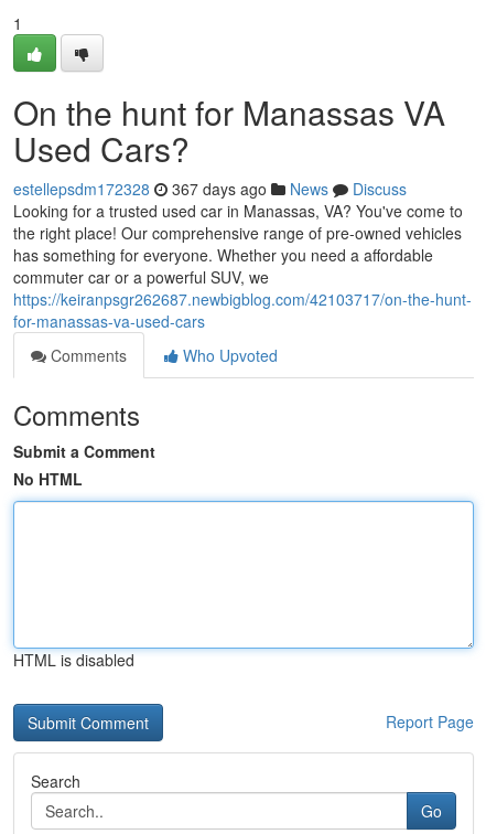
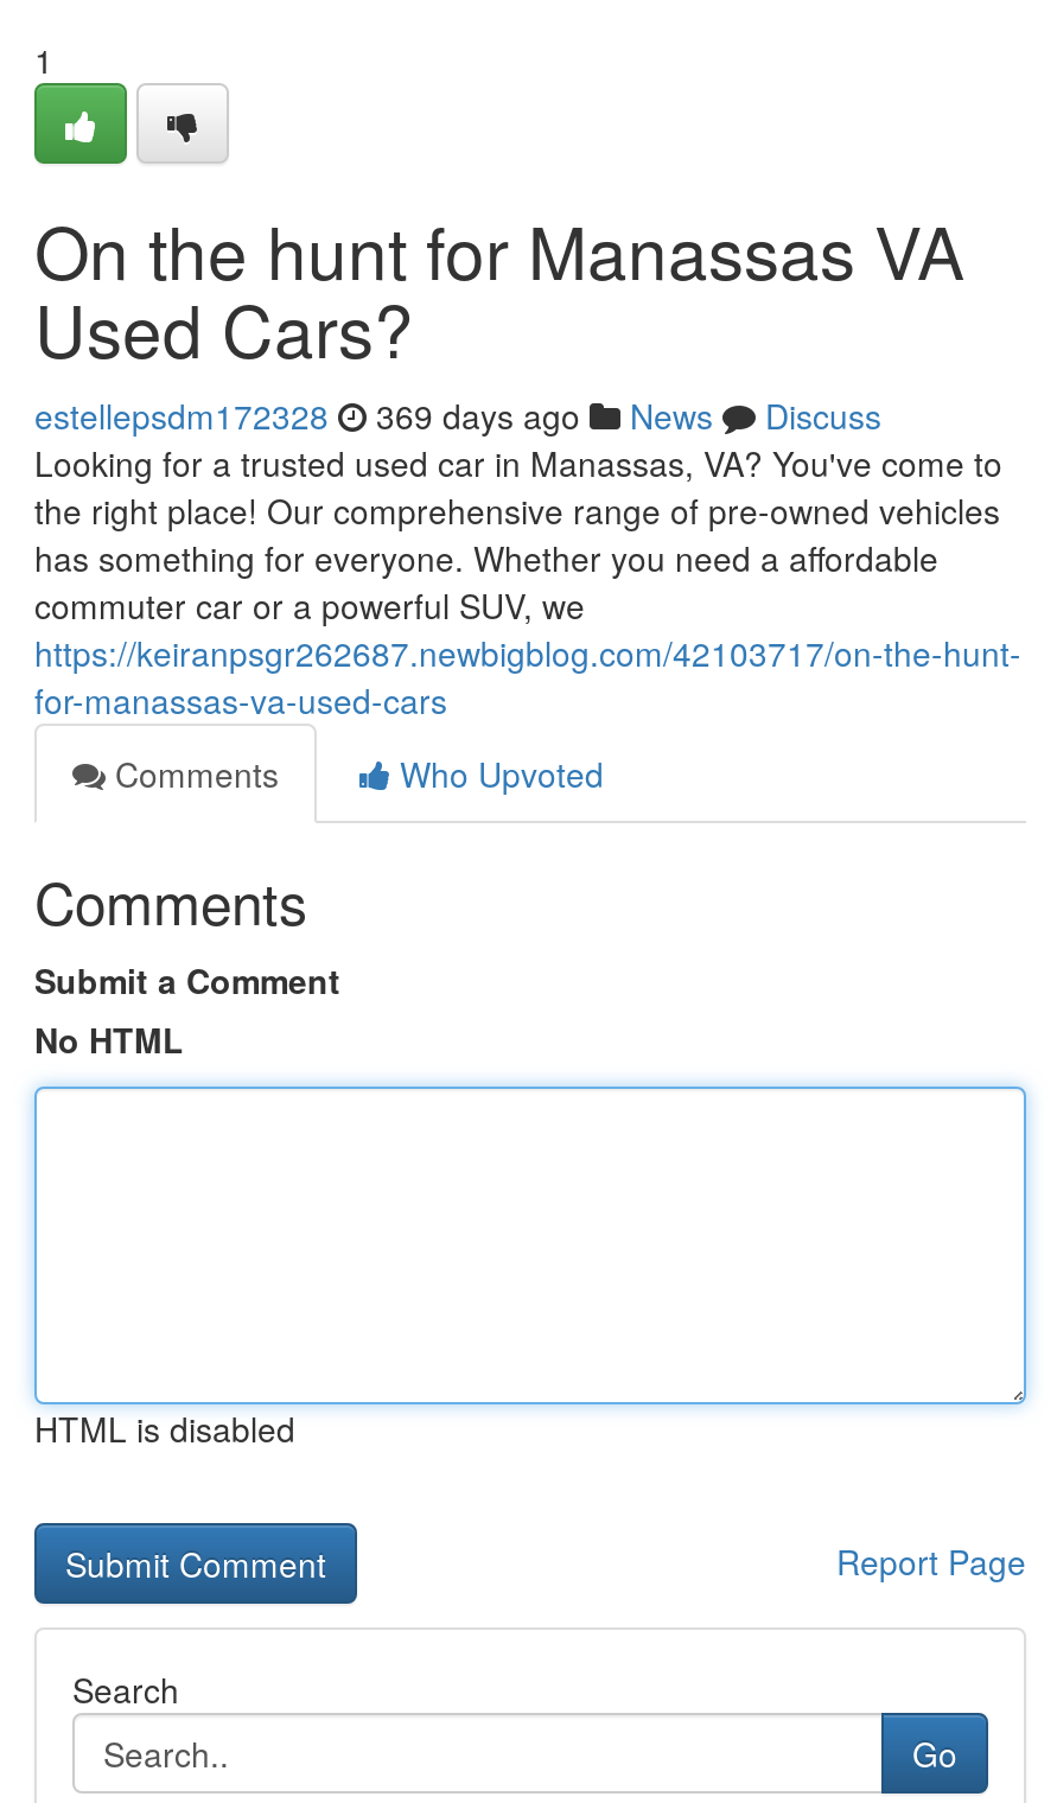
[13,178,407,200] estellepsdm172328 367 days ago News Discuss -> [34,391,881,439] estellepsdm172328 369 days ago News Discuss

